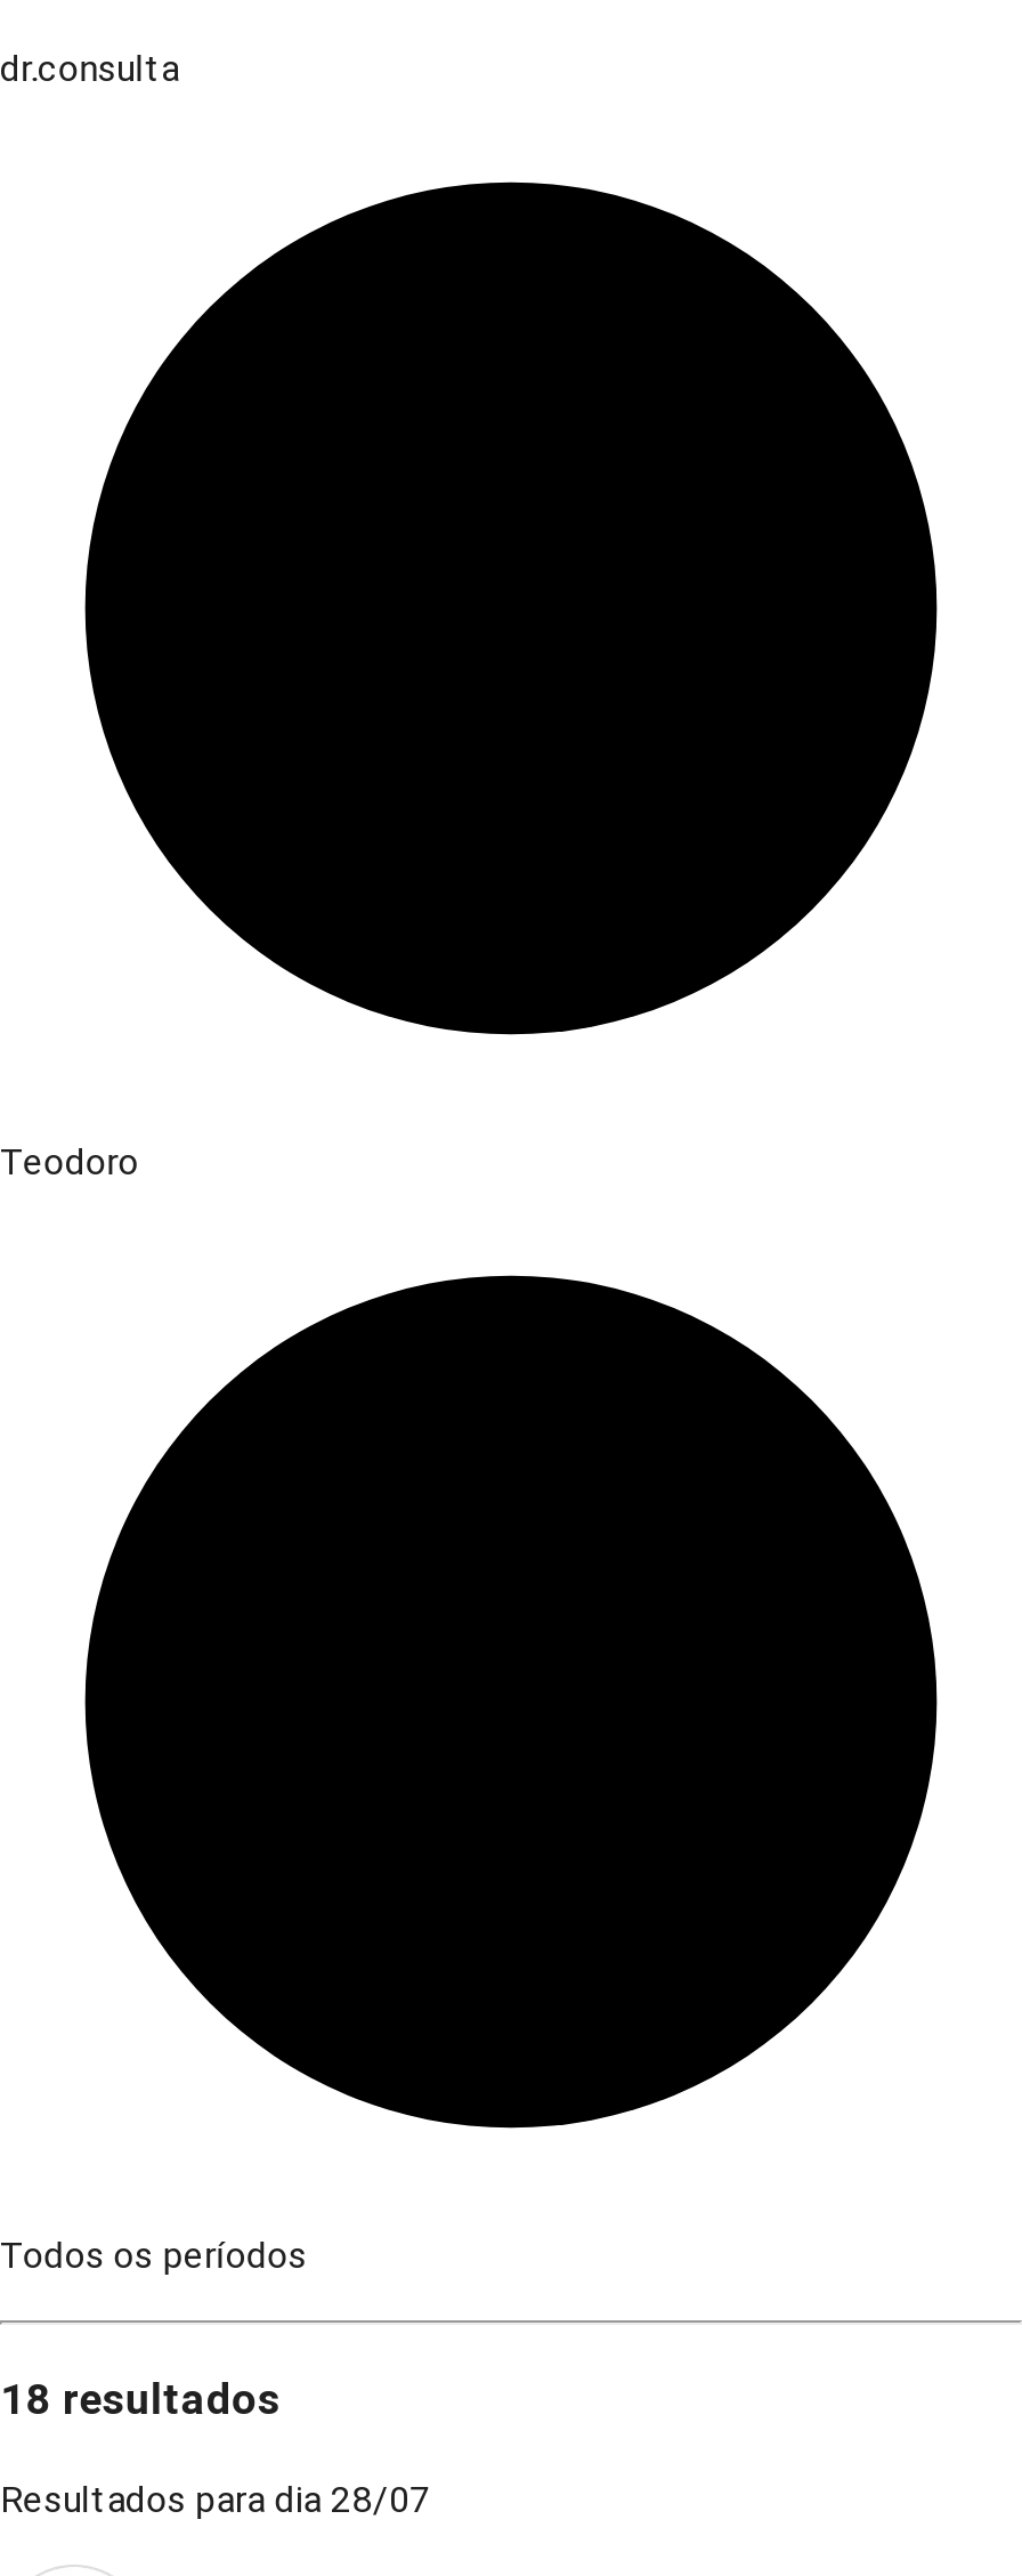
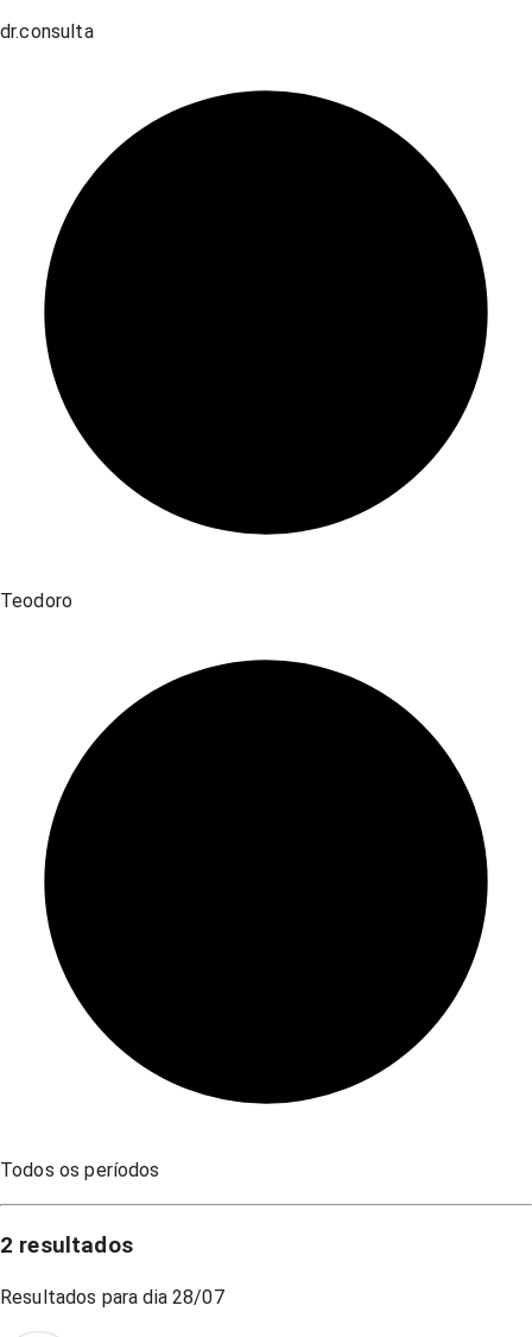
[0,2374,281,2424] 18 resultados -> [0,1232,133,1258] 2 resultados

